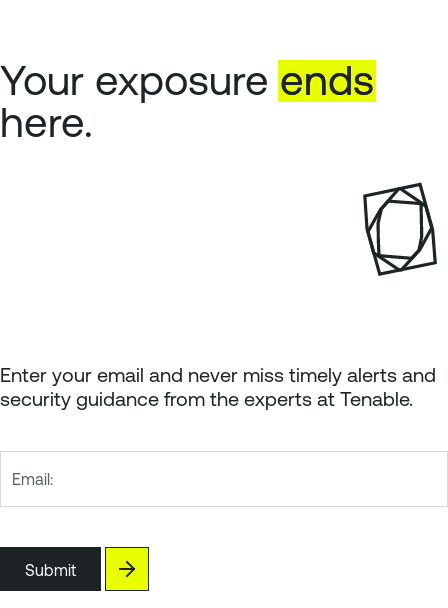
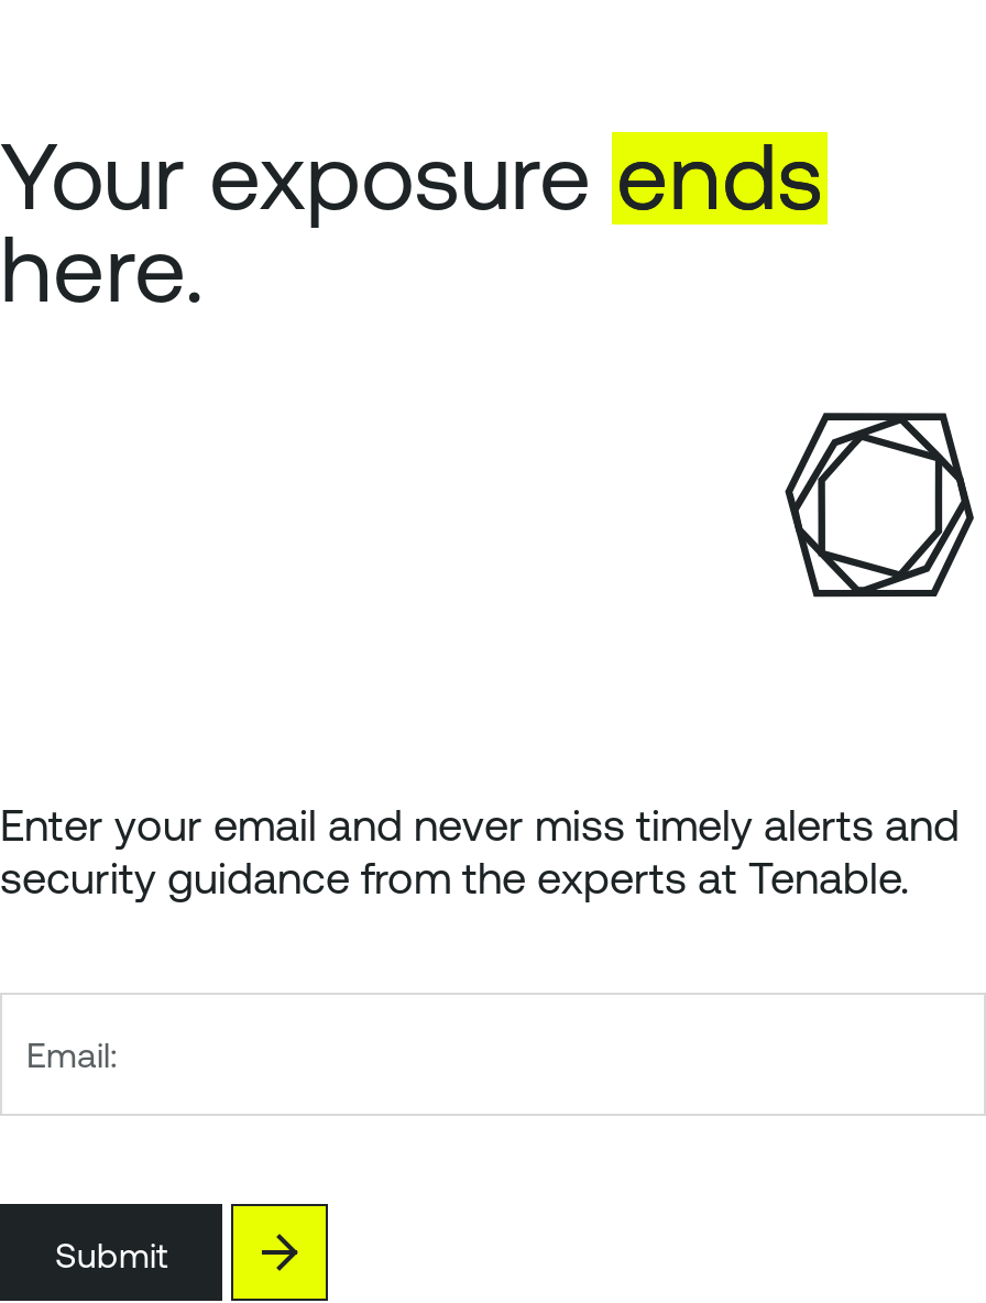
[357,182,442,277] [image] -> [784,403,975,607] [image]

